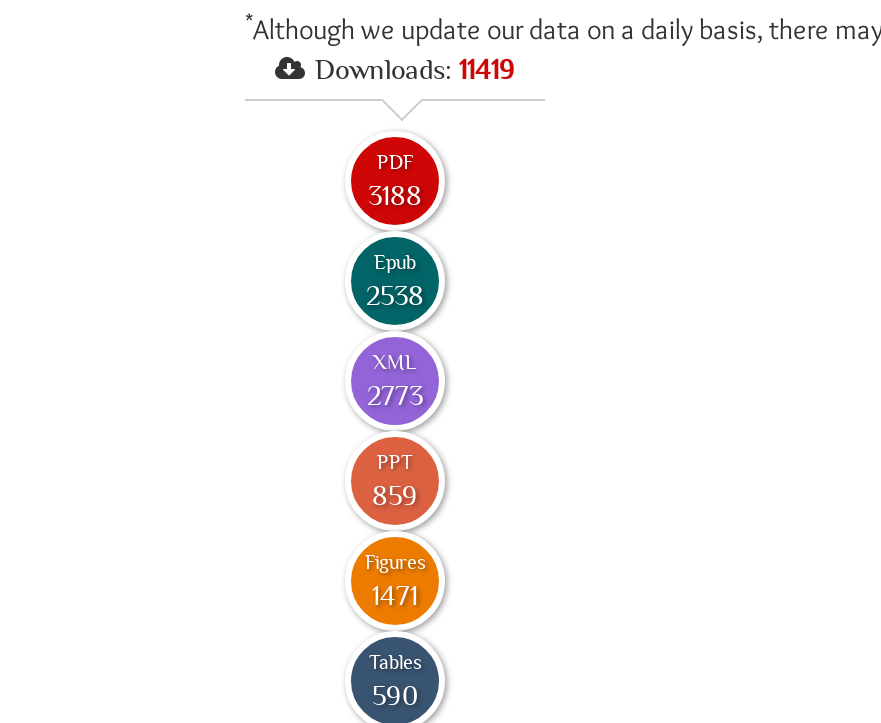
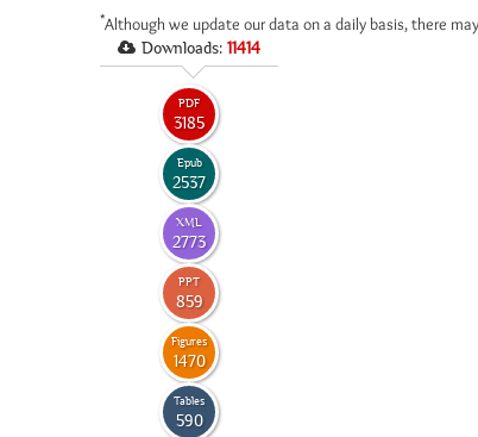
[315,53,515,85] Downloads: 11419 -> [141,38,260,57] Downloads: 11414
[368,179,422,211] 3188 -> [174,113,205,132] 3185
[366,279,424,311] 2538 -> [172,173,206,192] 2537
[372,579,418,611] 1471 -> [173,351,205,370] 1470

